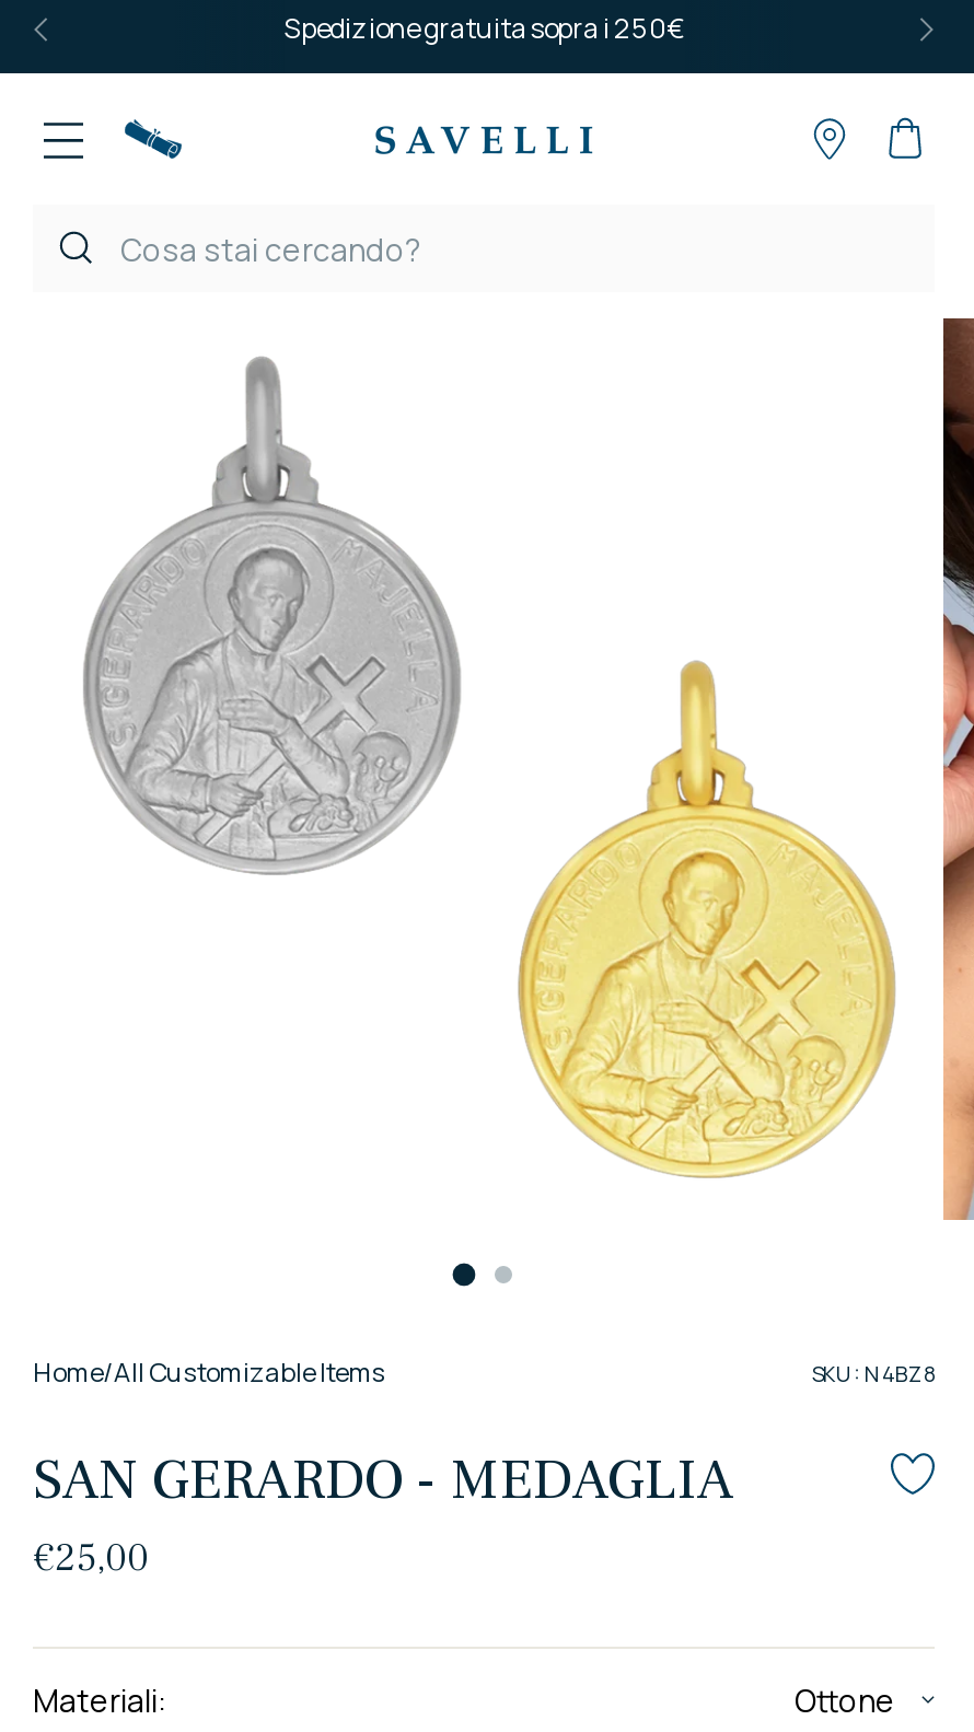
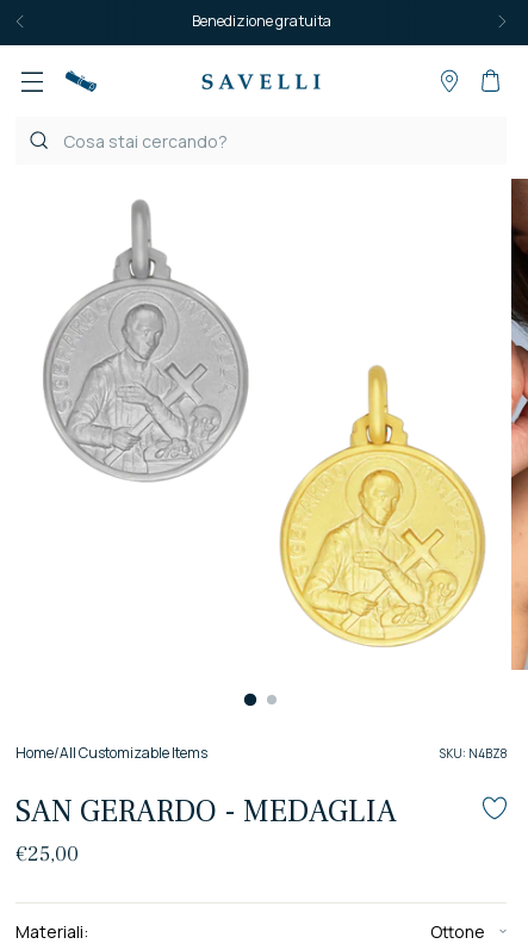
[283,10,684,47] Spedizione gratuita sopra i 250€ -> [191,11,331,31] Benedizione gratuita

